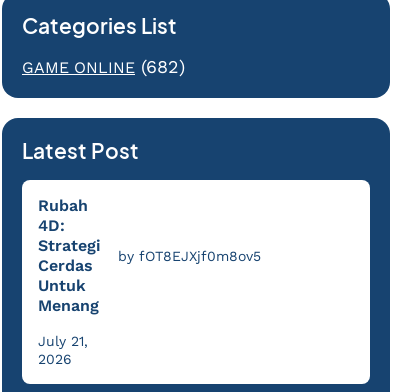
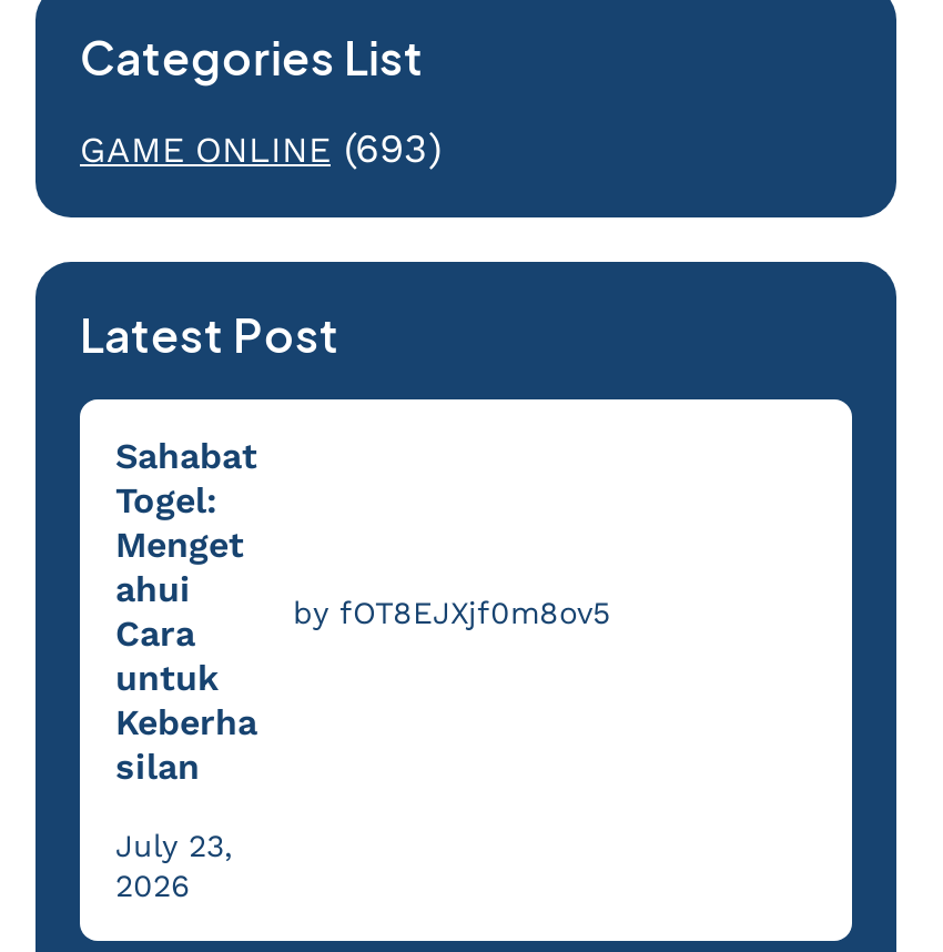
[22,56,185,77] GAME ONLINE (682) -> [80,124,442,171] GAME ONLINE (693)
[38,196,101,315] Rubah | 4D: | Strategi | Cerdas | Untuk | Menang -> [115,435,257,788] Sahabat | Togel: | Menget | ahui | Cara | untuk | Keberha | silan
[38,333,88,349] July 21, -> [115,828,233,863] July 23,

